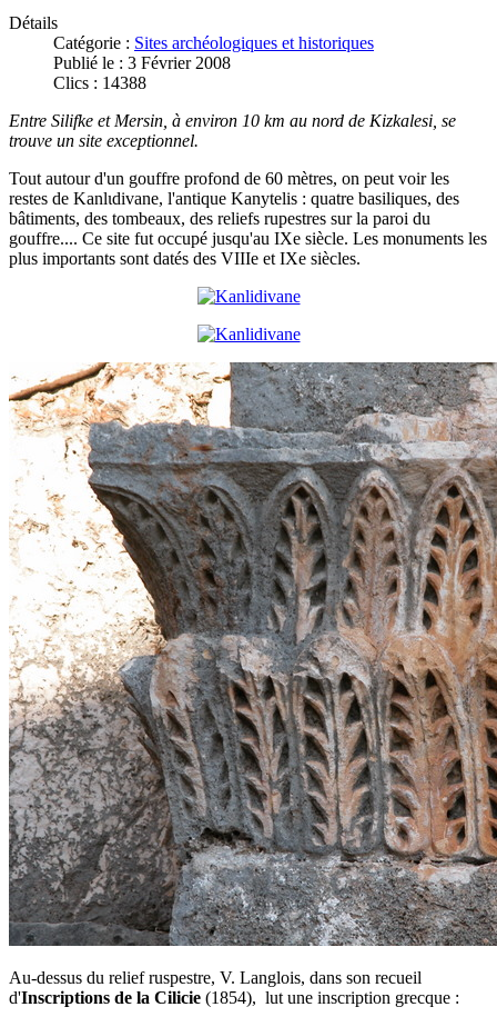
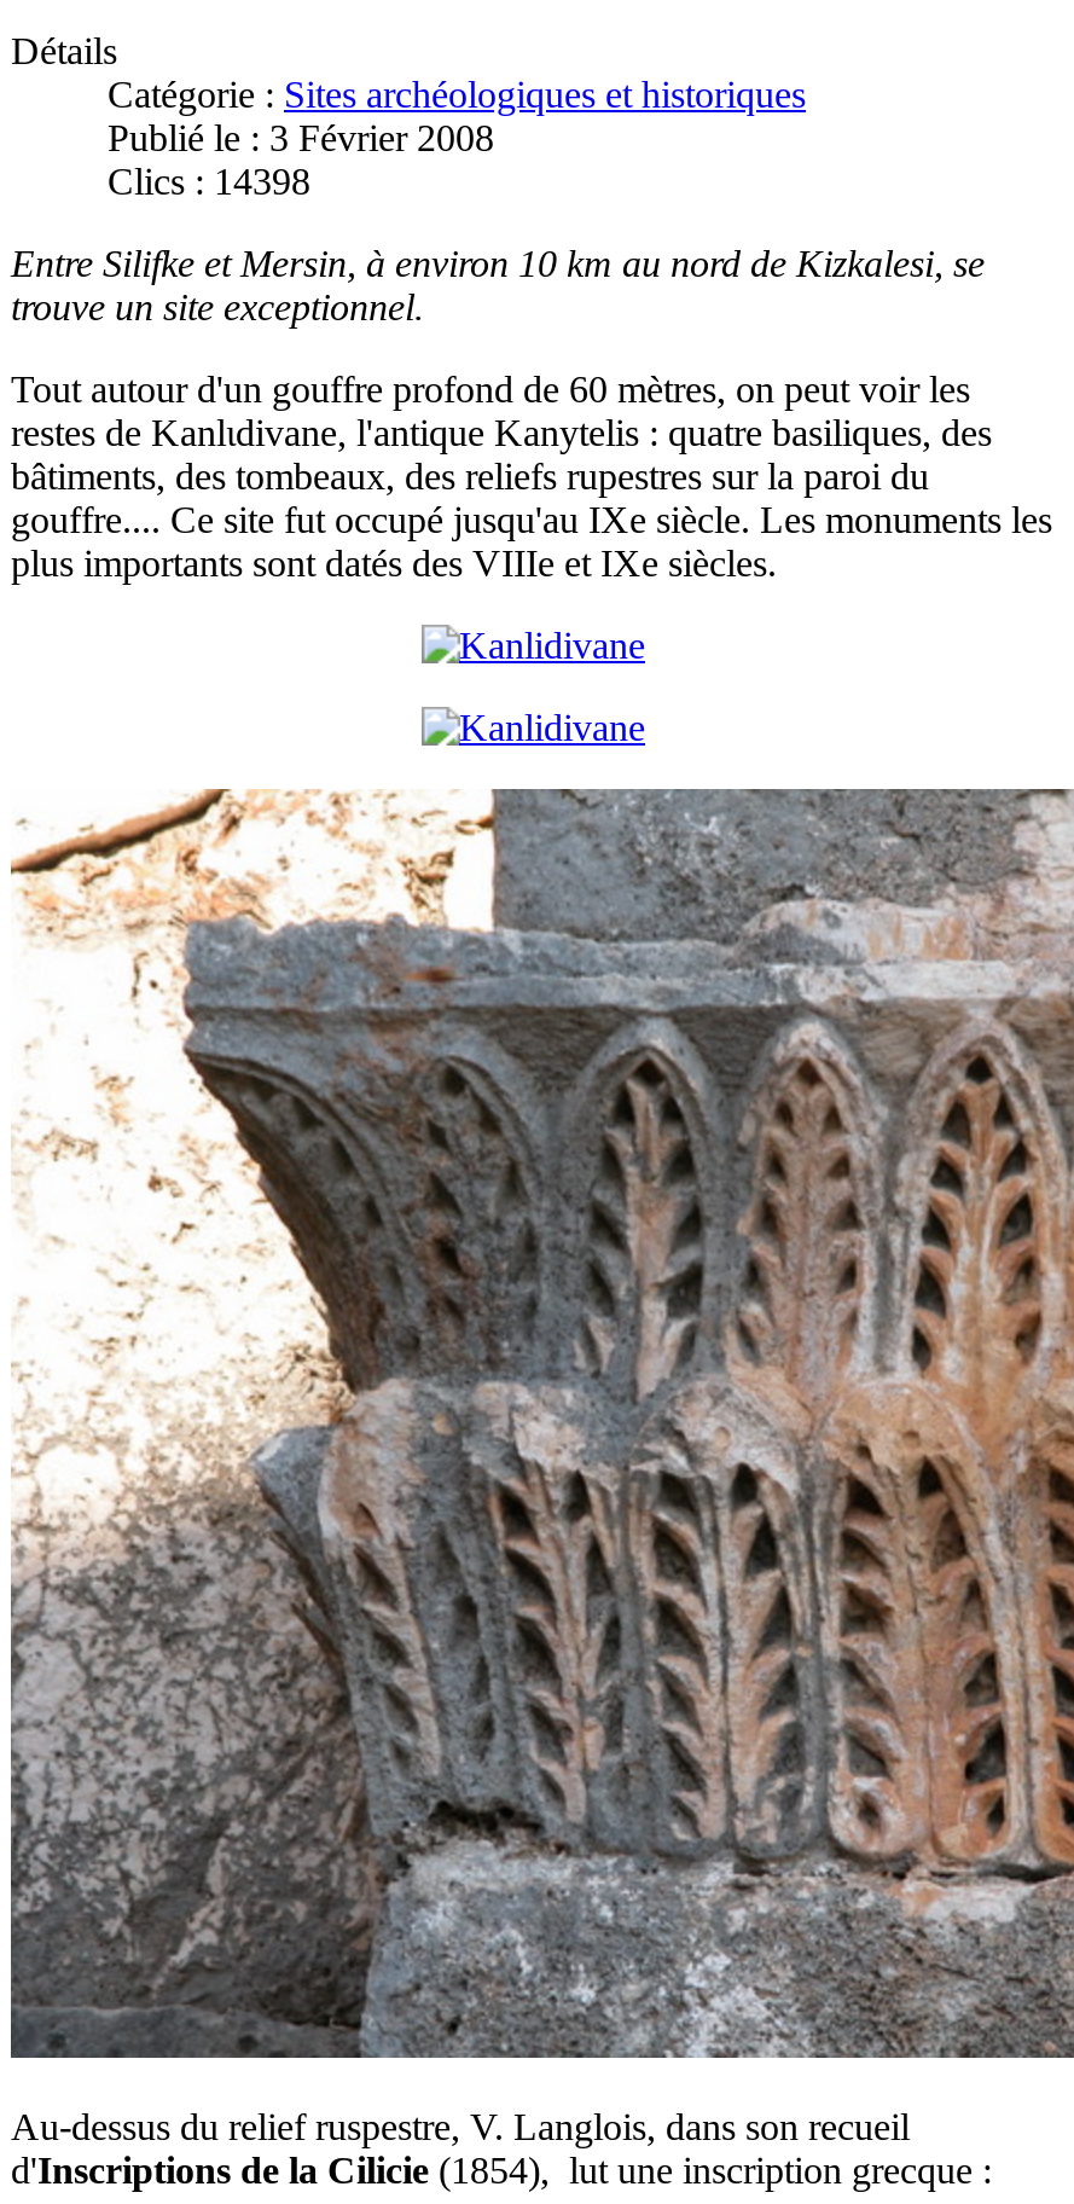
[53,73,146,92] Clics : 14388 -> [108,160,310,202] Clics : 14398

